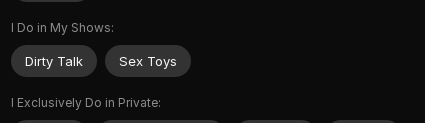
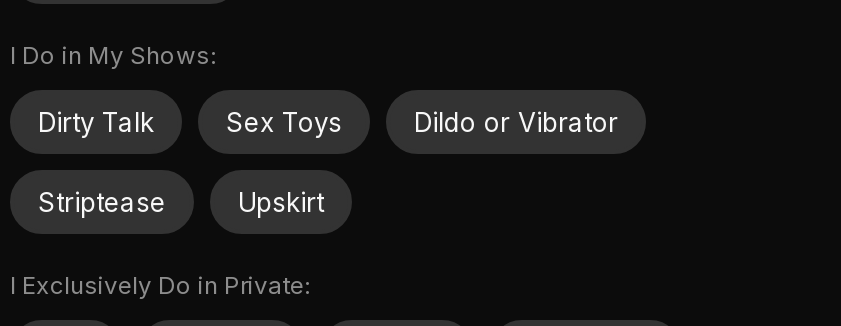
none -> [38,106,618,218] Dildo or Vibrator | Striptease | Upskirt

